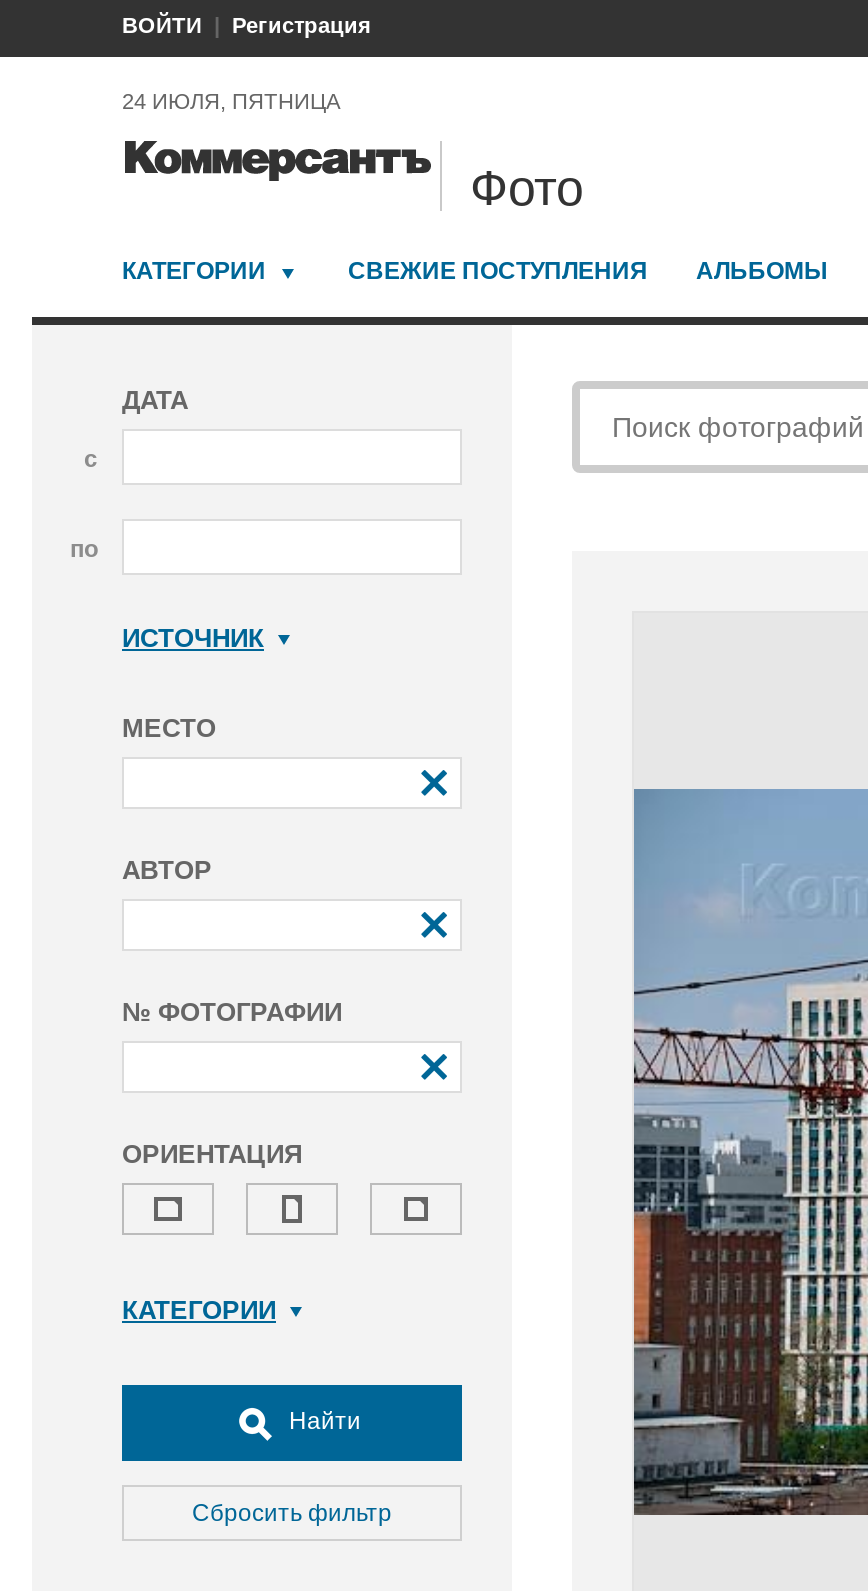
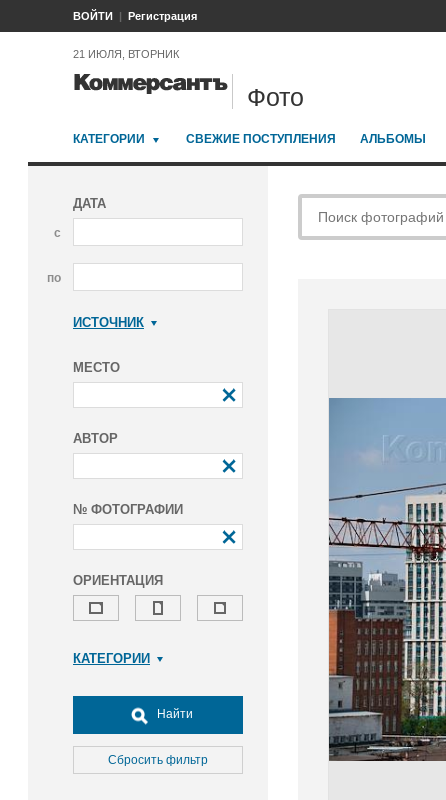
[122,89,340,113] 24 ИЮЛЯ, ПЯТНИЦА -> [73,48,179,60] 21 ИЮЛЯ, ВТОРНИК

